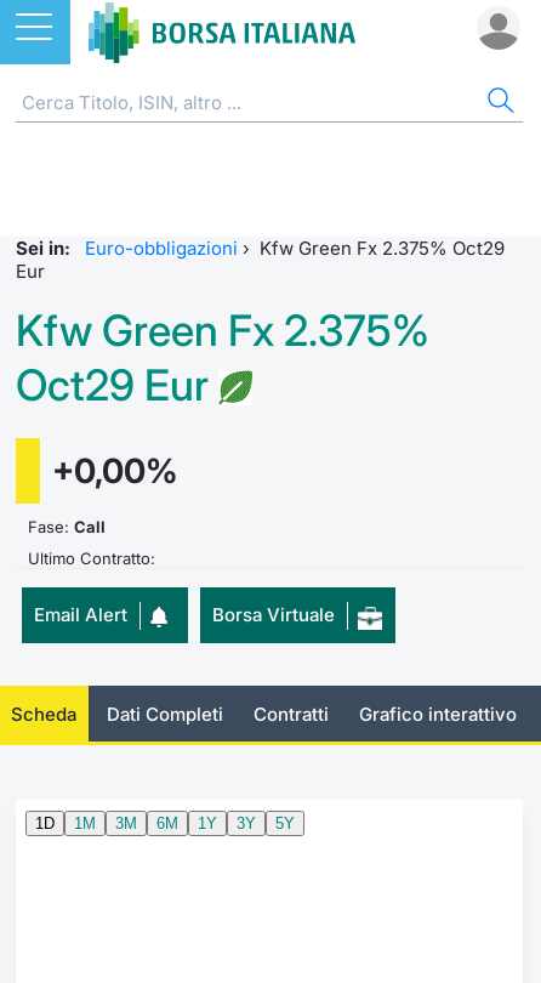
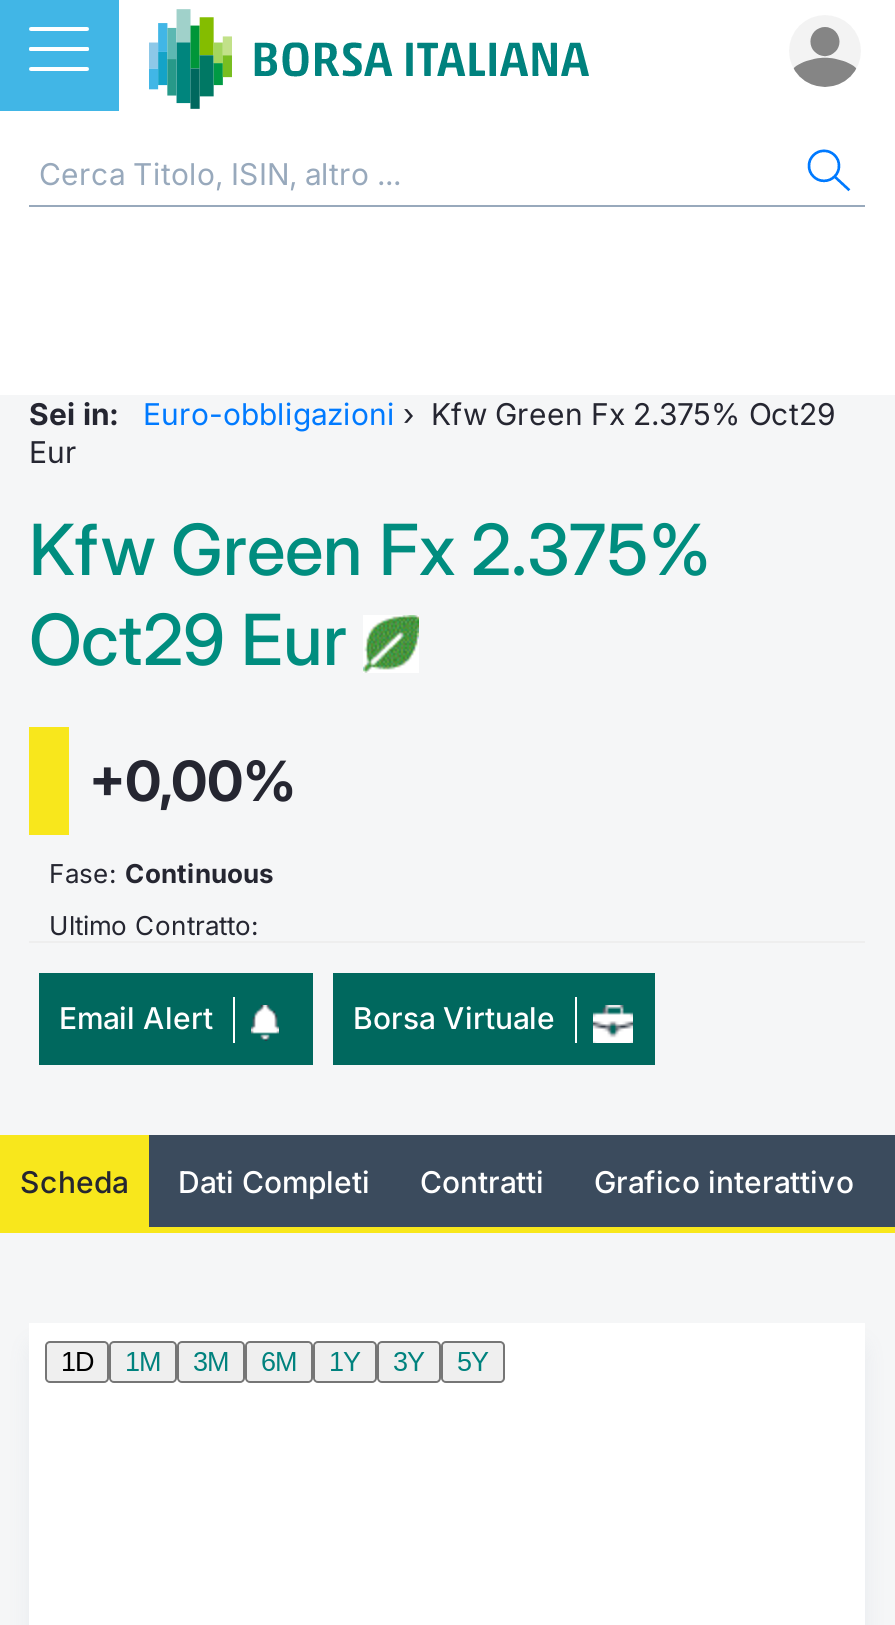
[28,517,106,536] Fase: Call -> [49,857,273,889] Fase: Continuous

